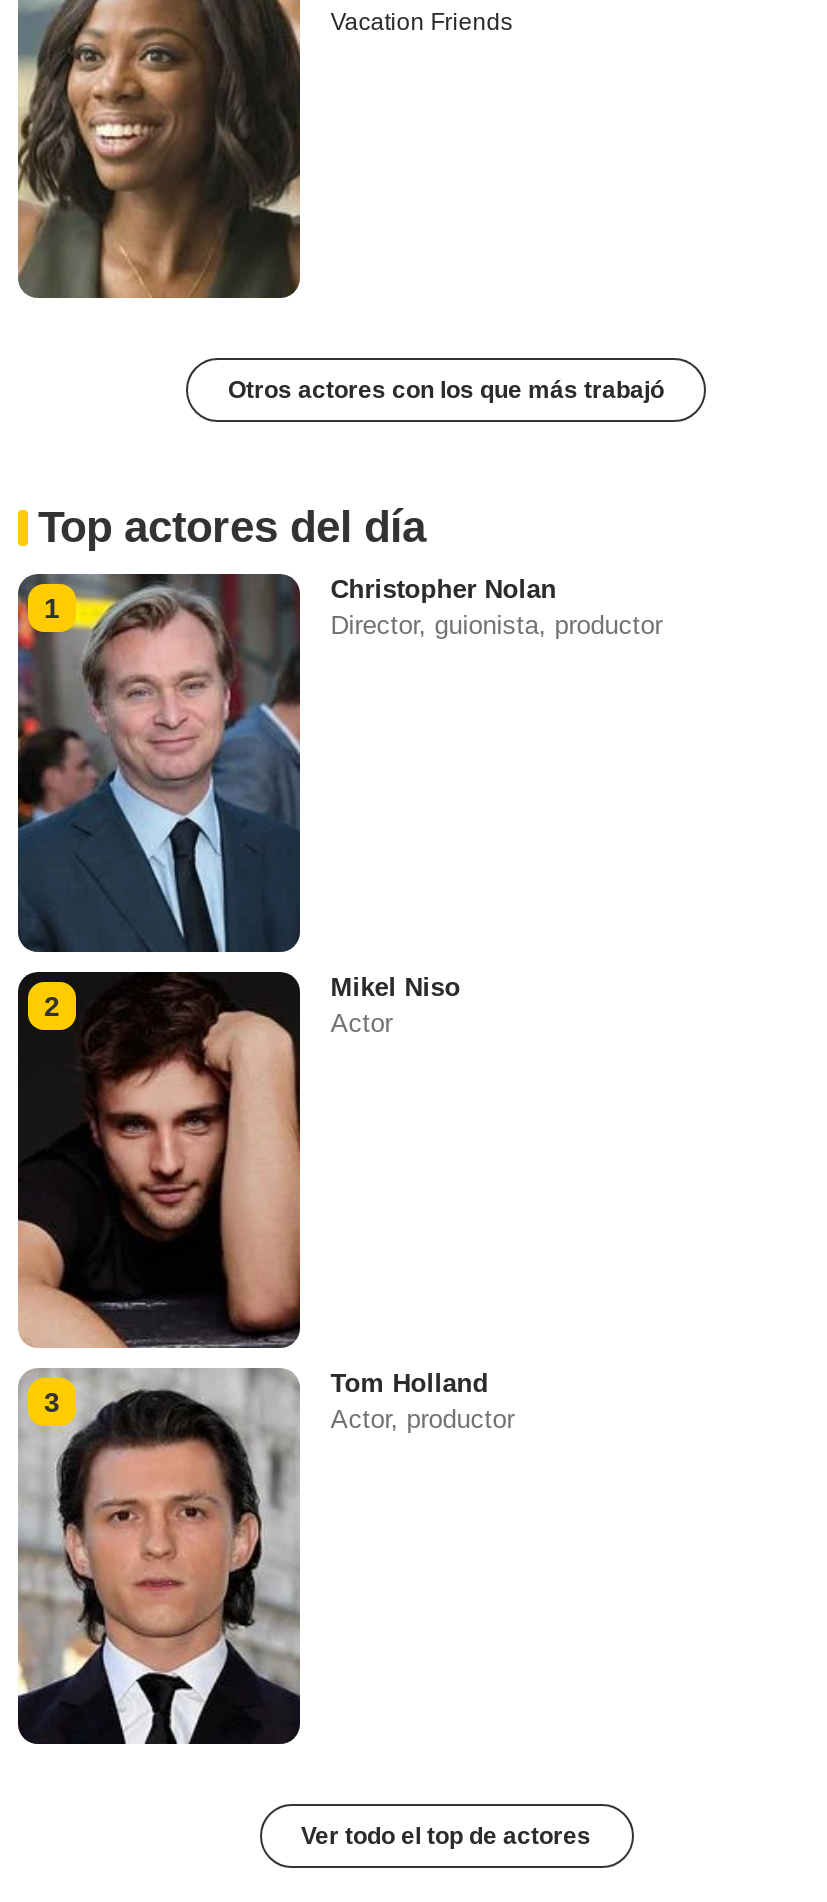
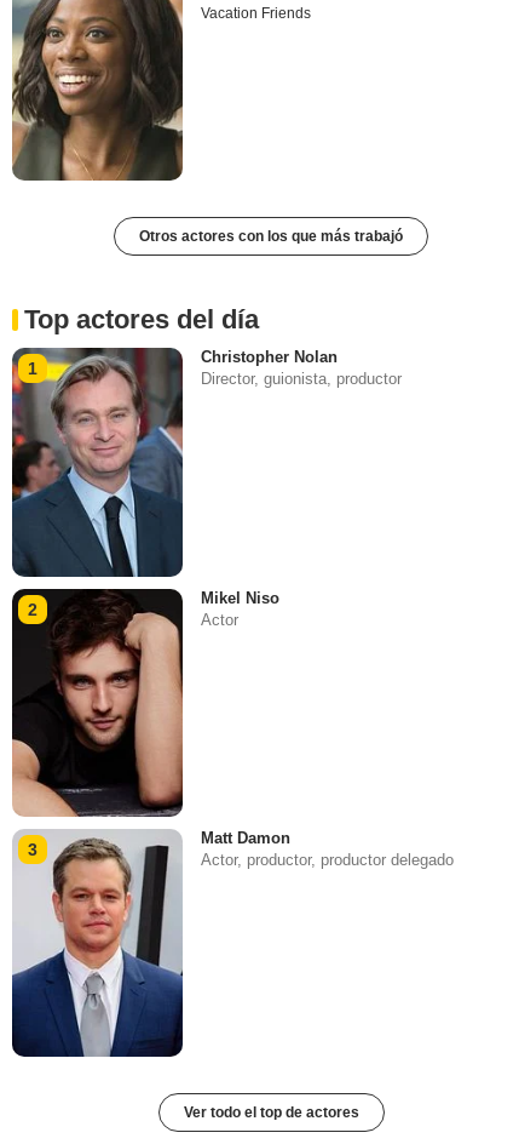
[18,1368,514,1744] [image] | Tom Holland | Actor, productor -> [11,829,454,1058] [image] | Matt Damon | Actor, productor, productor delegado

